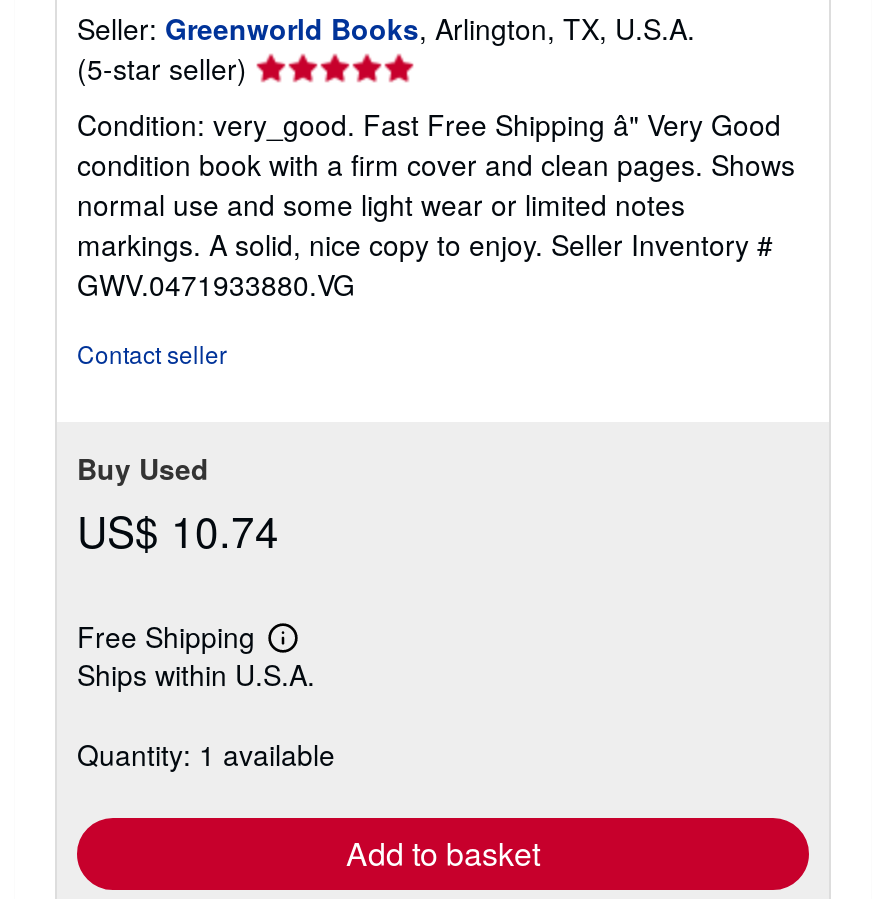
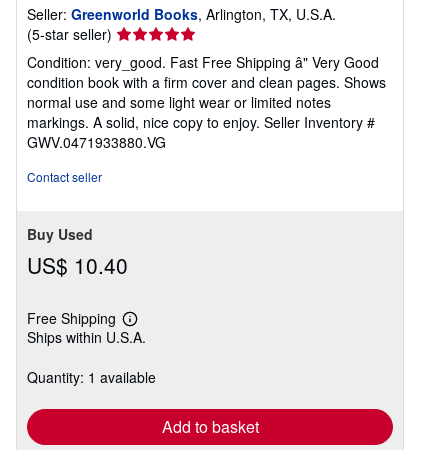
[77,499,279,559] US$ 10.74 -> [27,249,128,279] US$ 10.40

